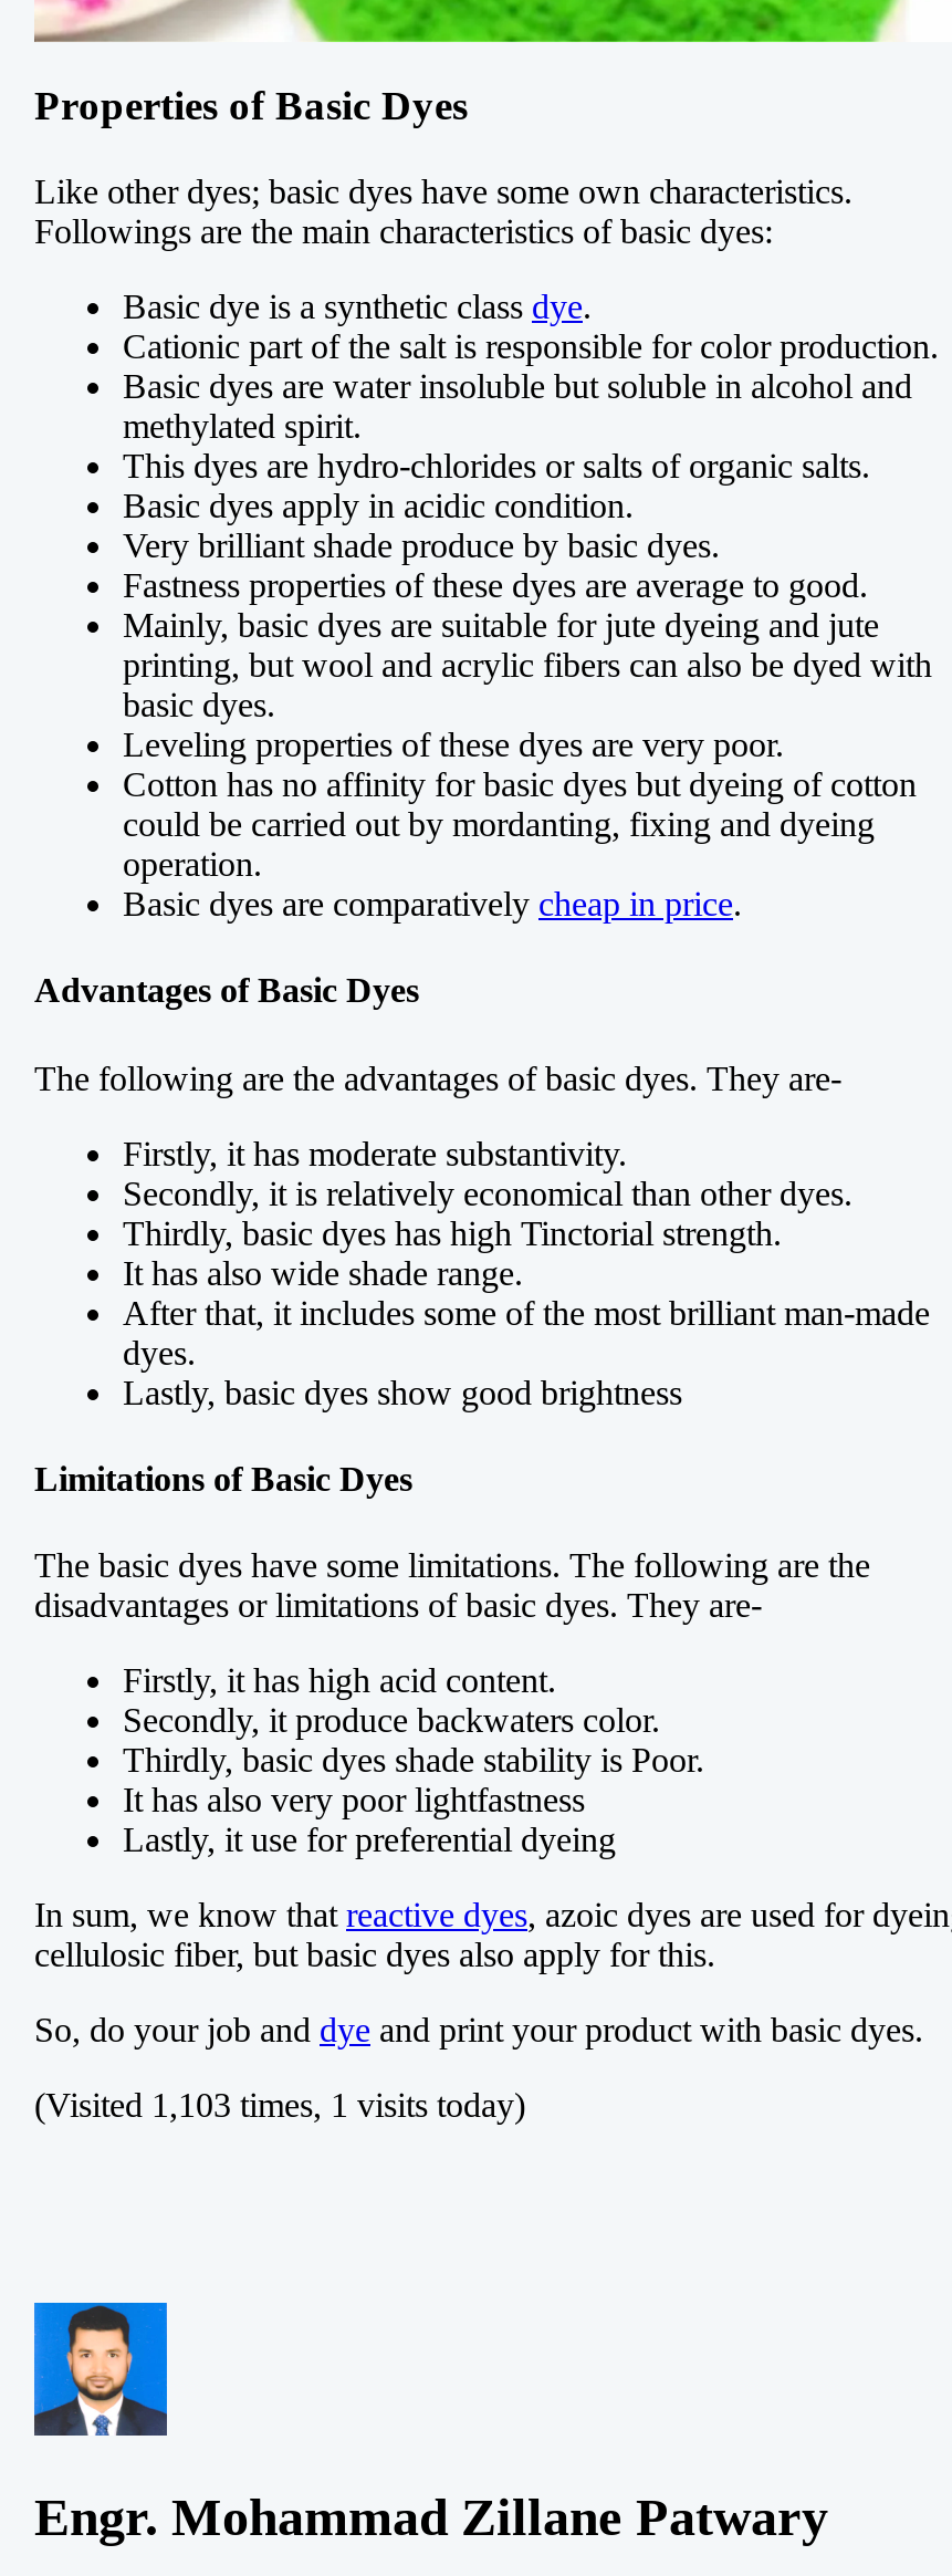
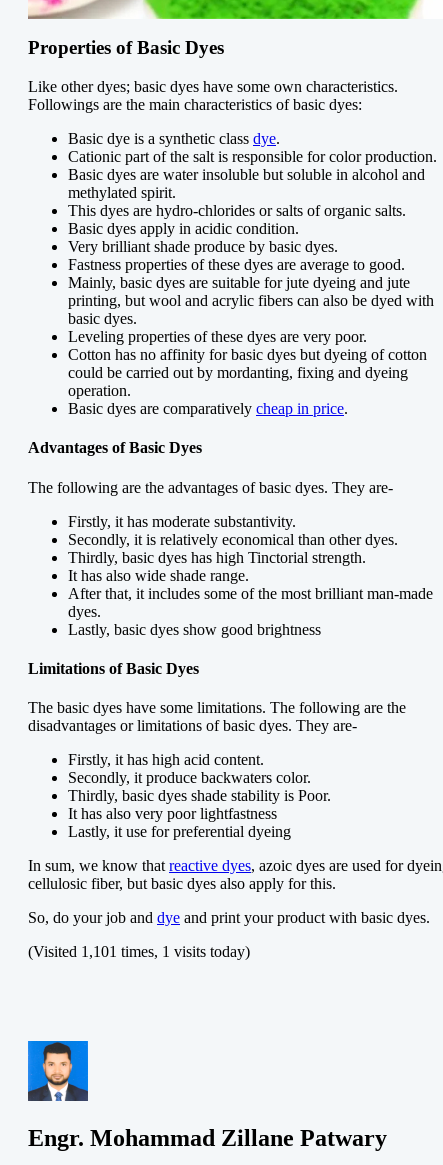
[34,2086,525,2124] (Visited 1,103 times, 1 visits today) -> [28,943,250,960] (Visited 1,101 times, 1 visits today)

